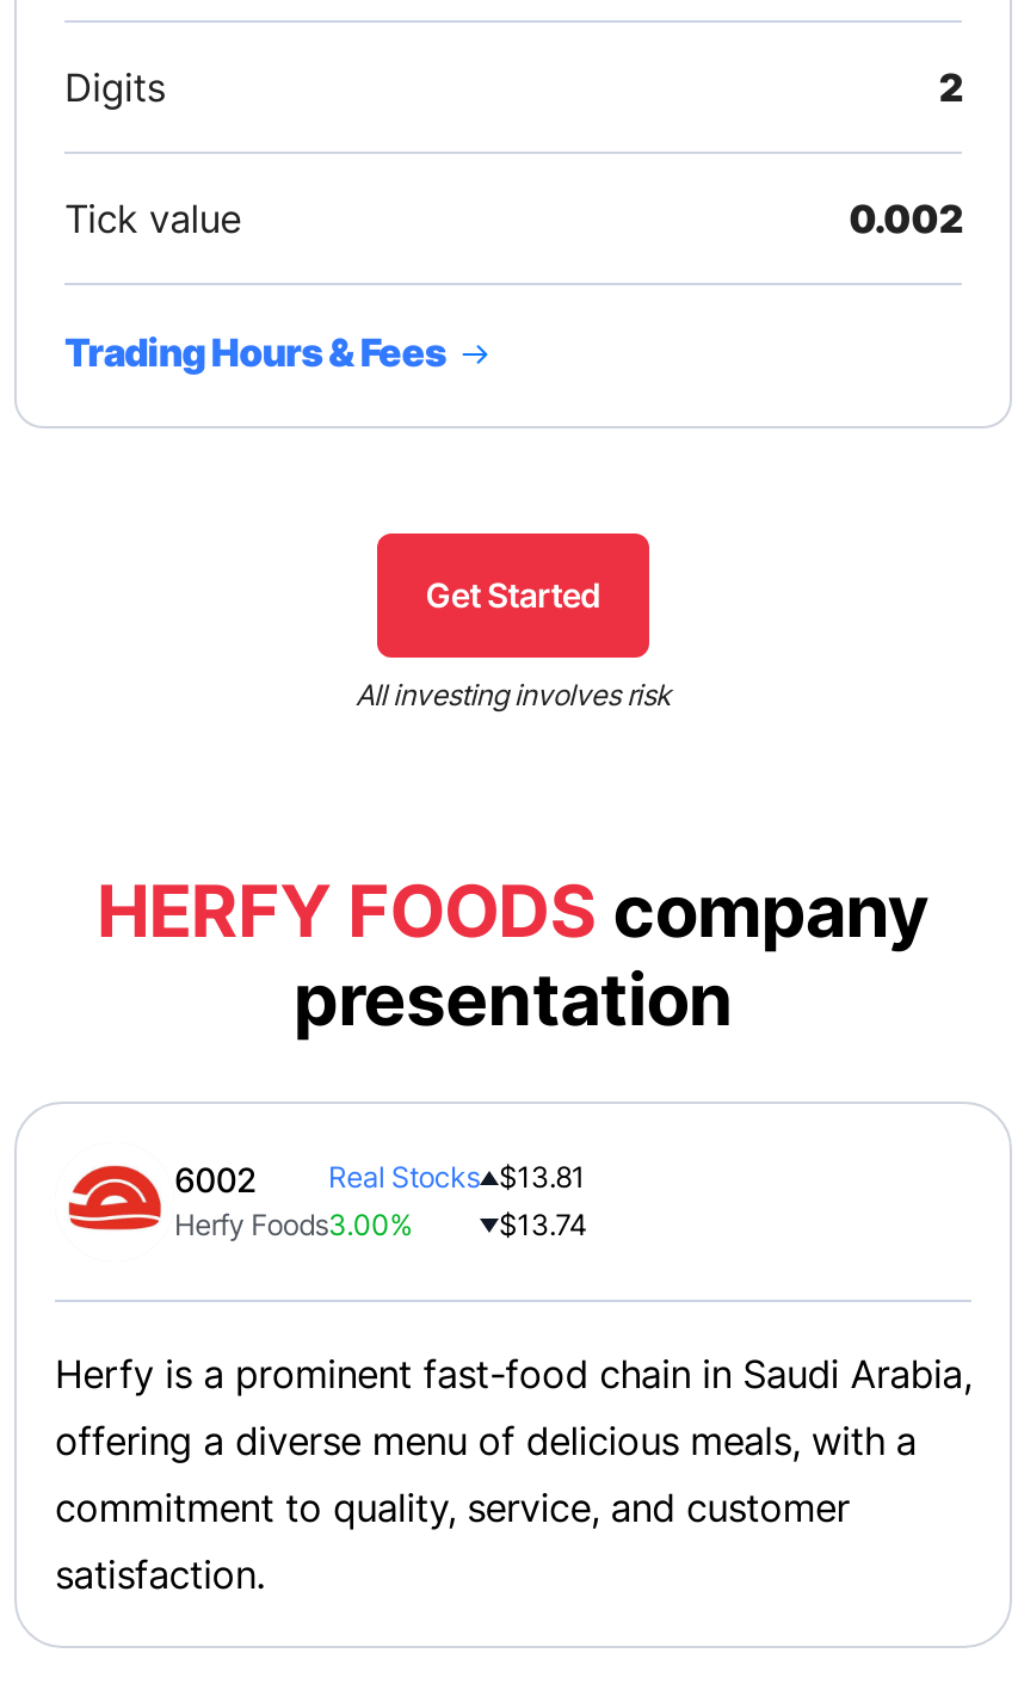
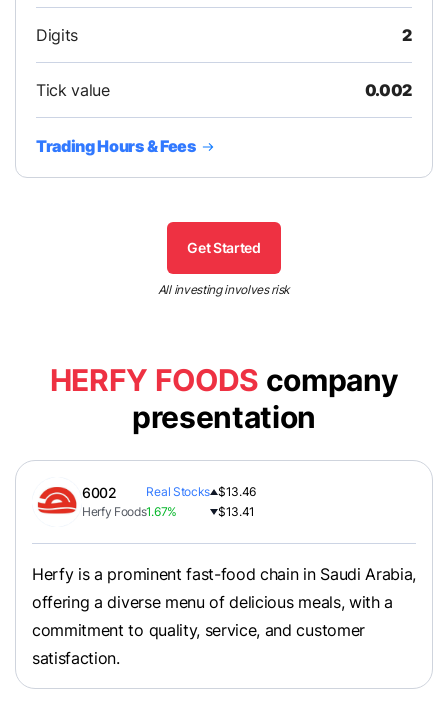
[174,1158,585,1199] 6002 Real Stocks $13.81 -> [82,484,256,501] 6002 Real Stocks $13.46
[174,1206,413,1242] Herfy Foods 3.00% -> [82,504,177,519] Herfy Foods 1.67%
[499,1206,587,1242] $13.74 -> [218,504,255,519] $13.41

